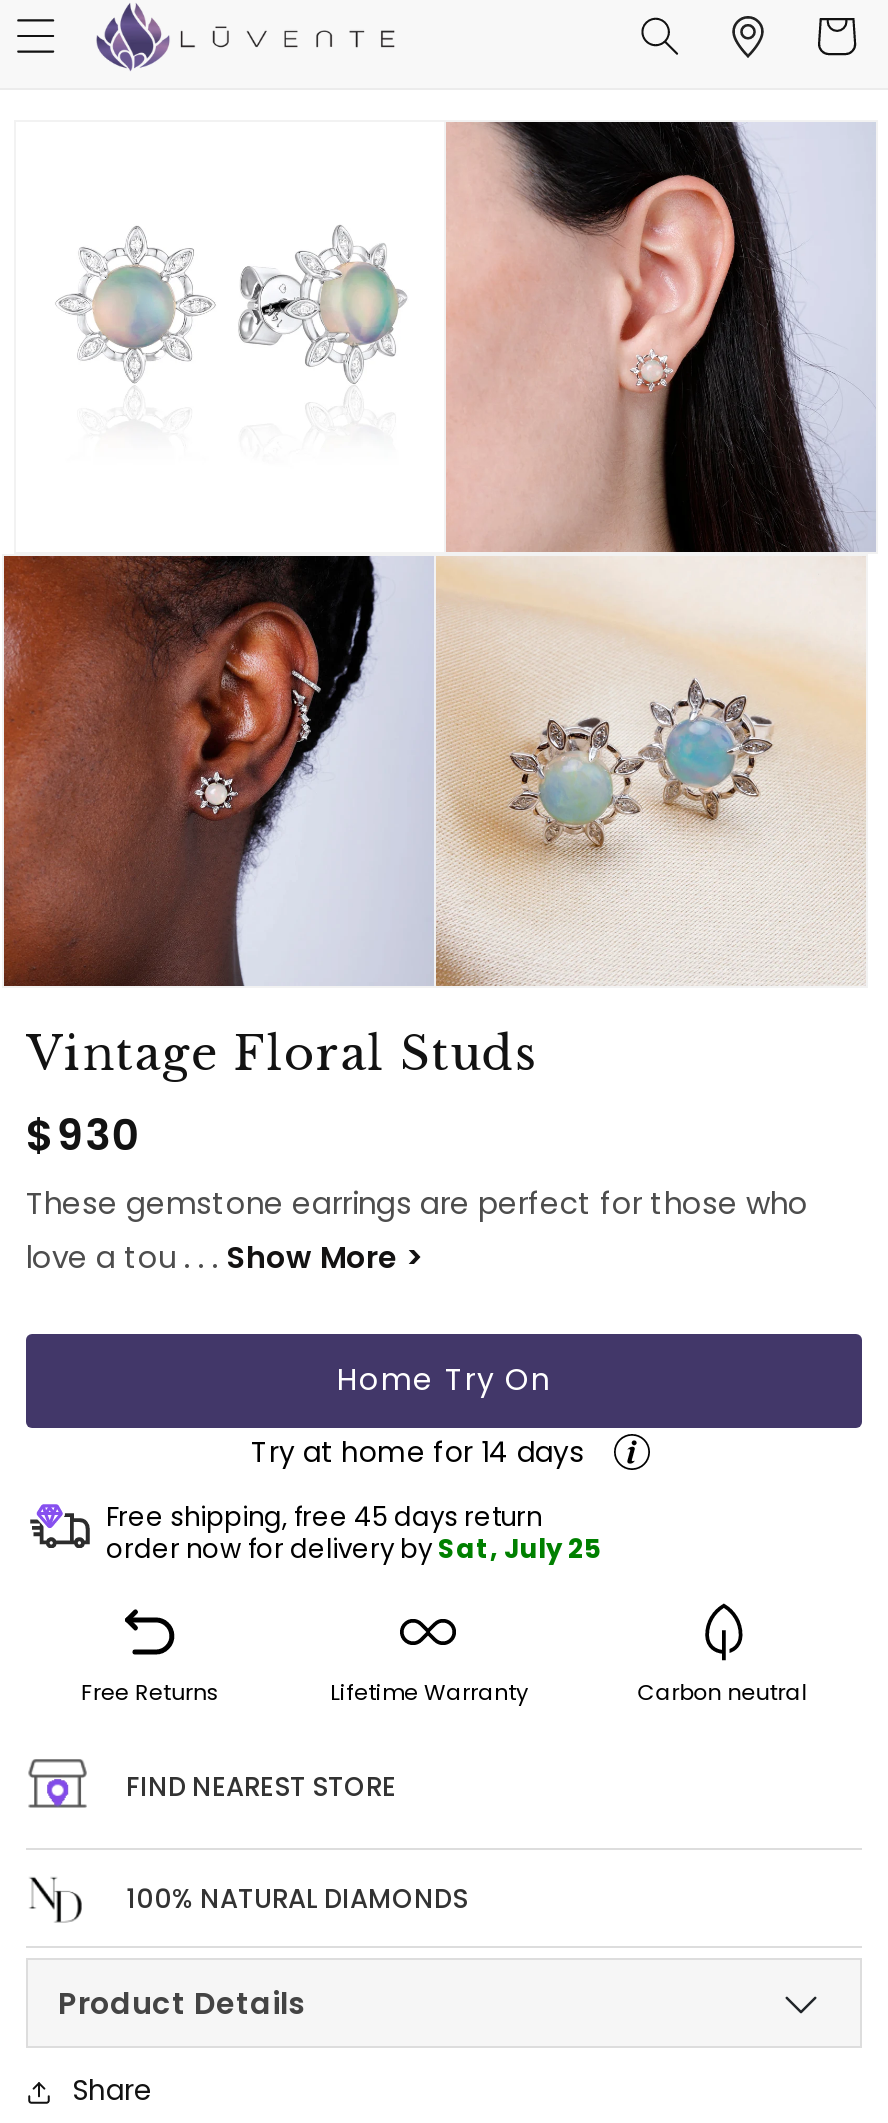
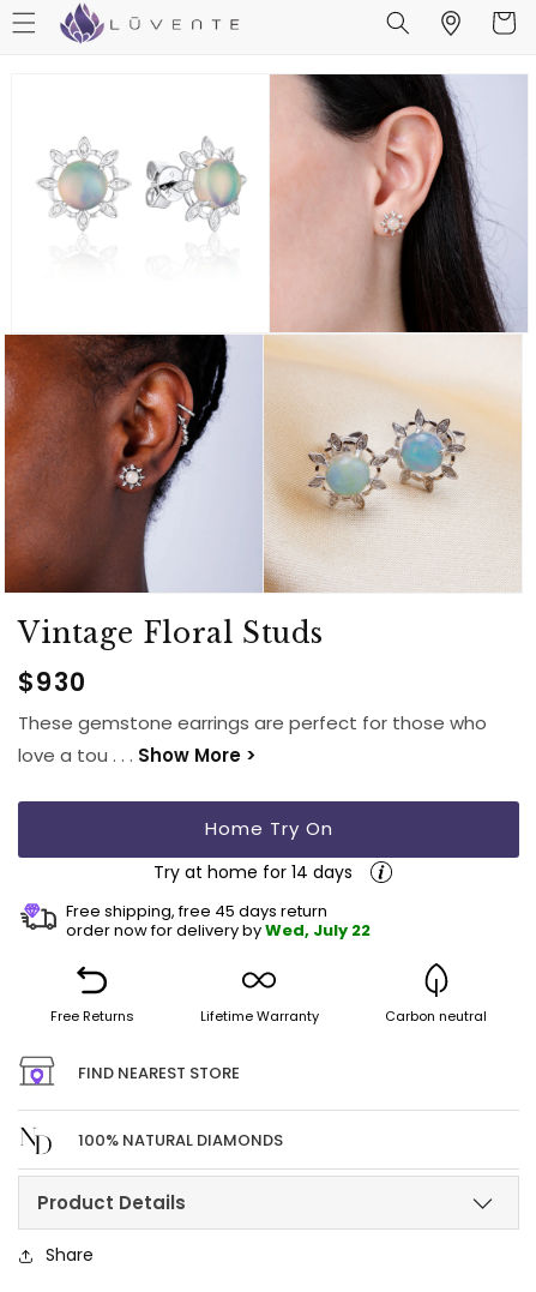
[106,1530,602,1568] order now for delivery bySat, July 25 -> [66,919,371,941] order now for delivery byWed, July 22

